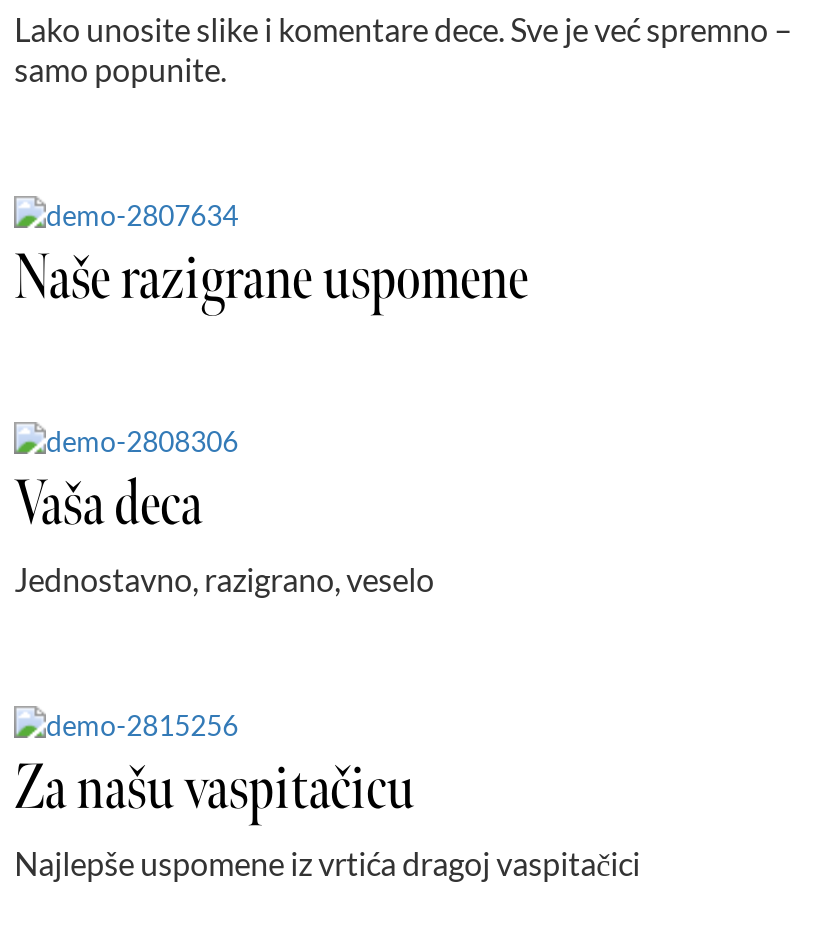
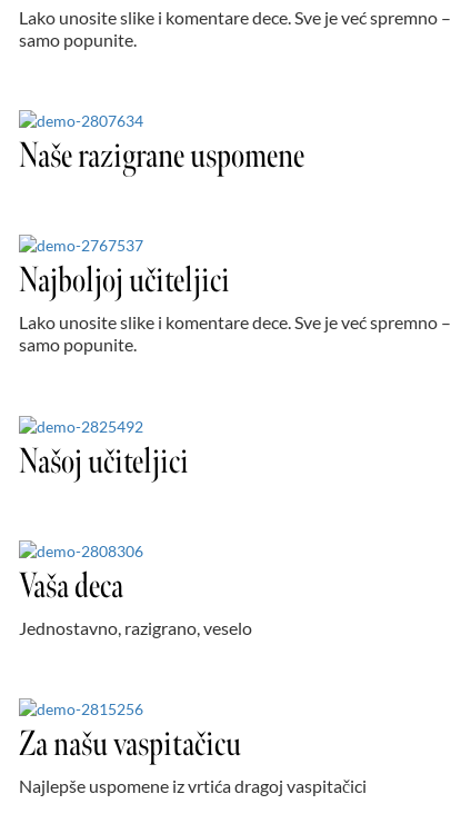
none -> [19,259,451,483] Najboljoj učiteljici | Lako unosite slike i komentare dece. Sve je već spremno – | samo popunite. | Našoj učiteljici

